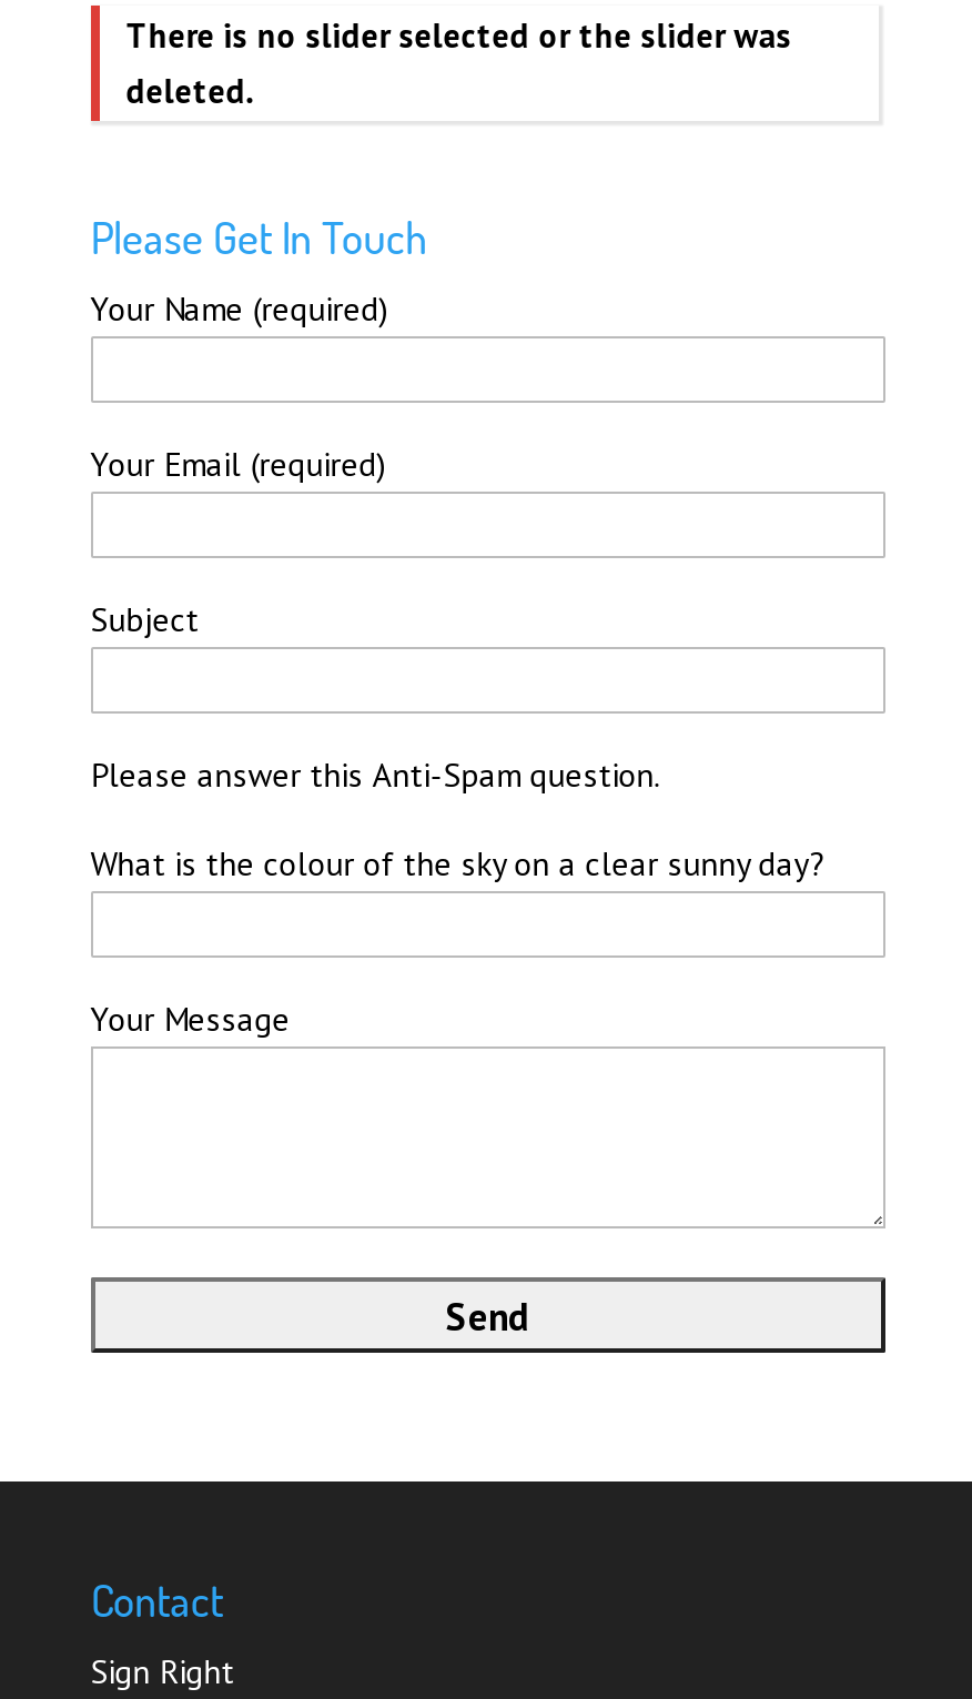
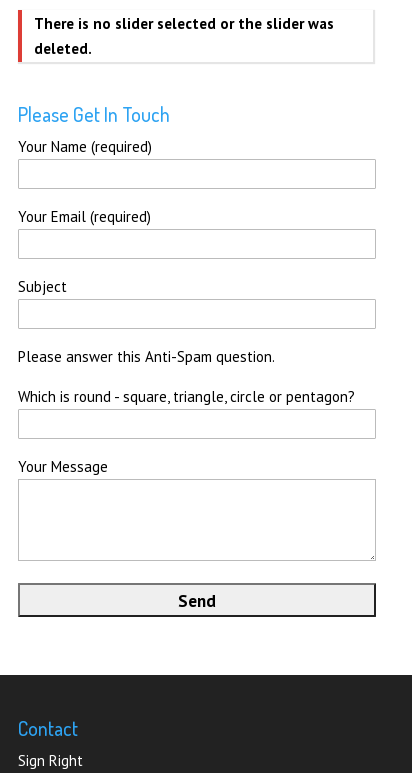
[91,842,825,884] What is the colour of the sky on a clear sunny day? -> [18,387,355,406] Which is round - square, triangle, circle or pentagon?

